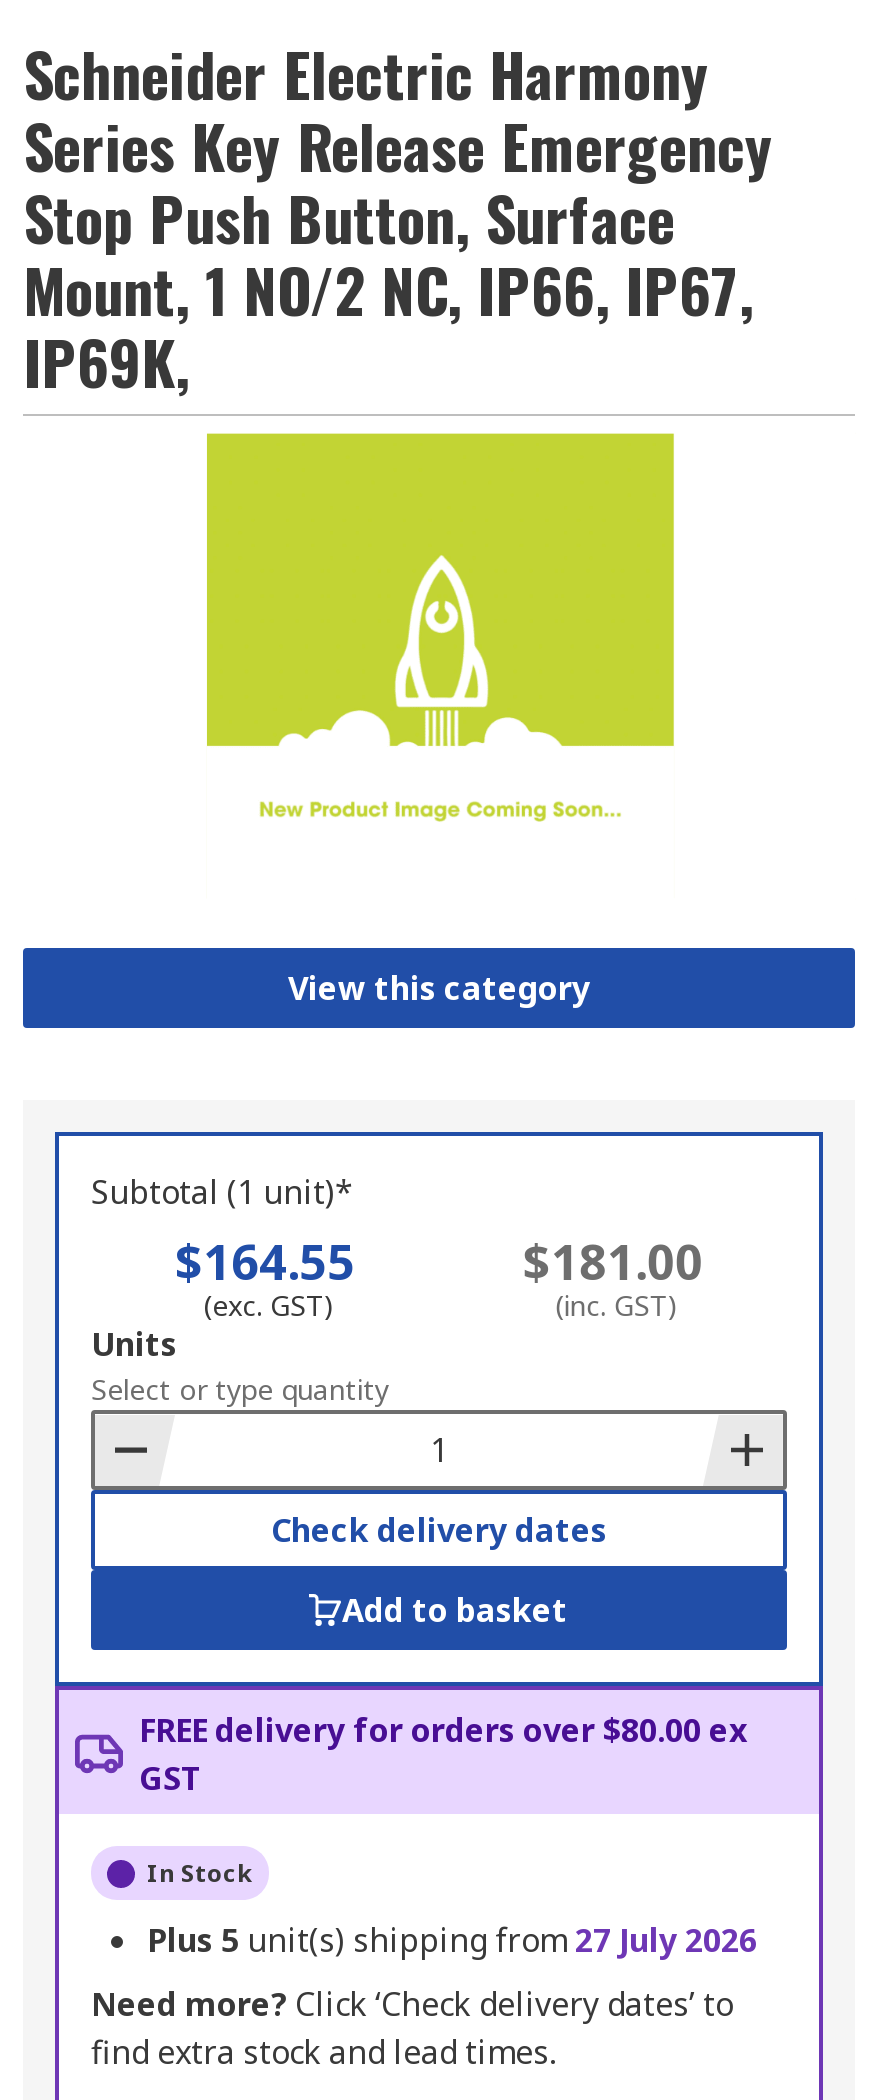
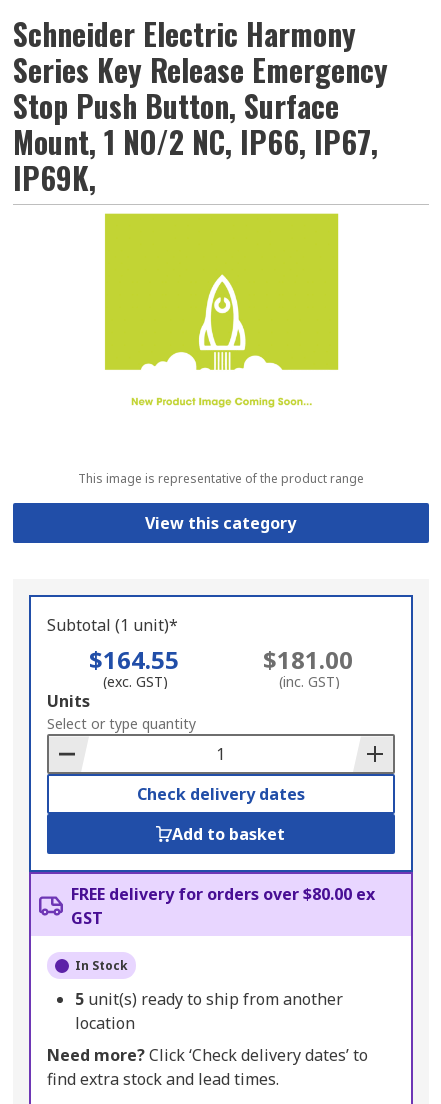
none -> [78,470,364,487] This image is representative of the product range
[147,1919,757,1963] Plus 5 unit(s) shipping from 27 July 2026 -> [75,988,343,1034] 5 unit(s) ready to ship from another | location

